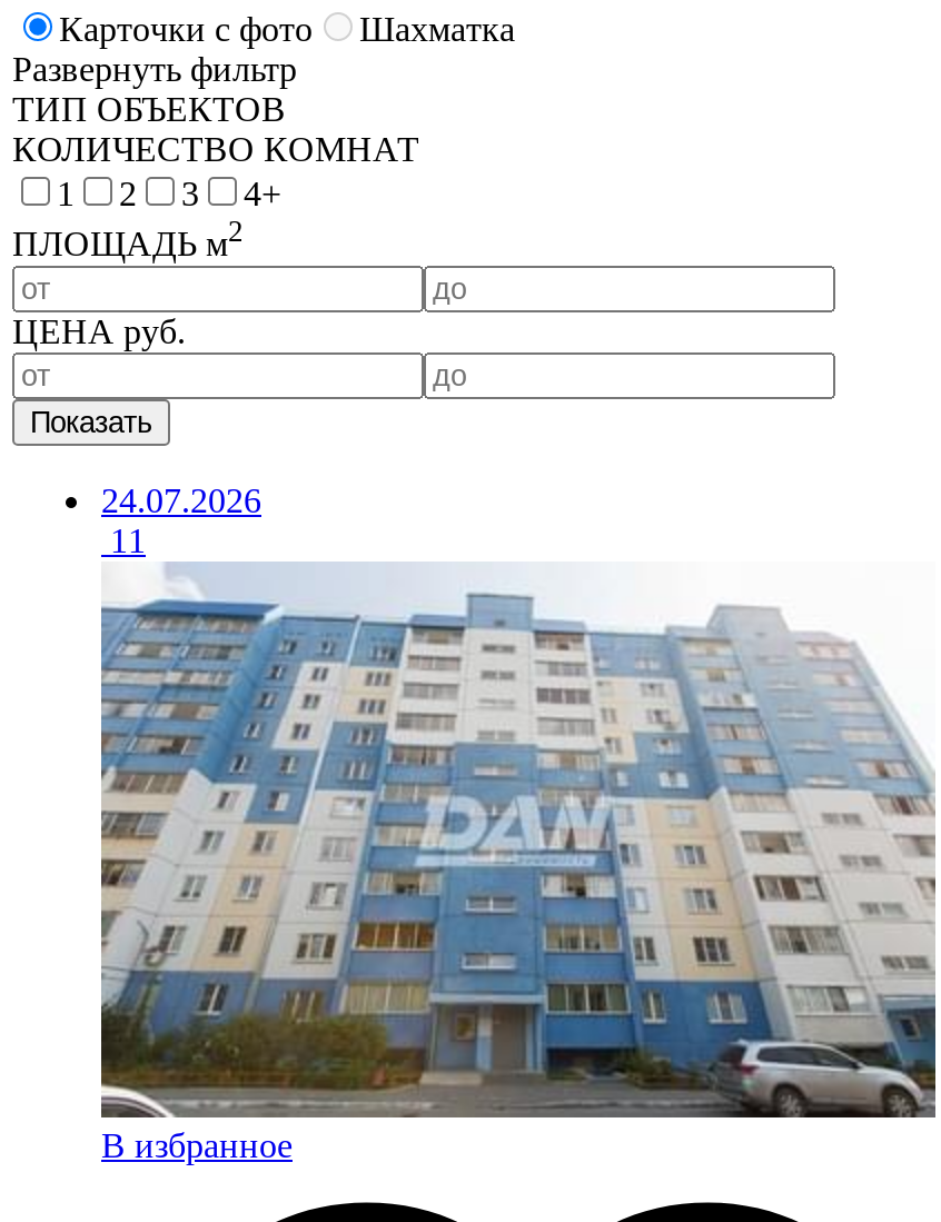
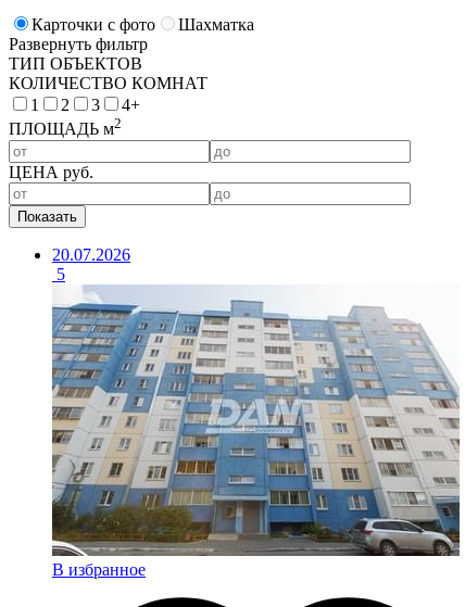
[101,481,261,519] 24.07.2026 -> [52,245,130,264] 20.07.2026
[101,521,146,559] 11 -> [52,265,65,283] 5

